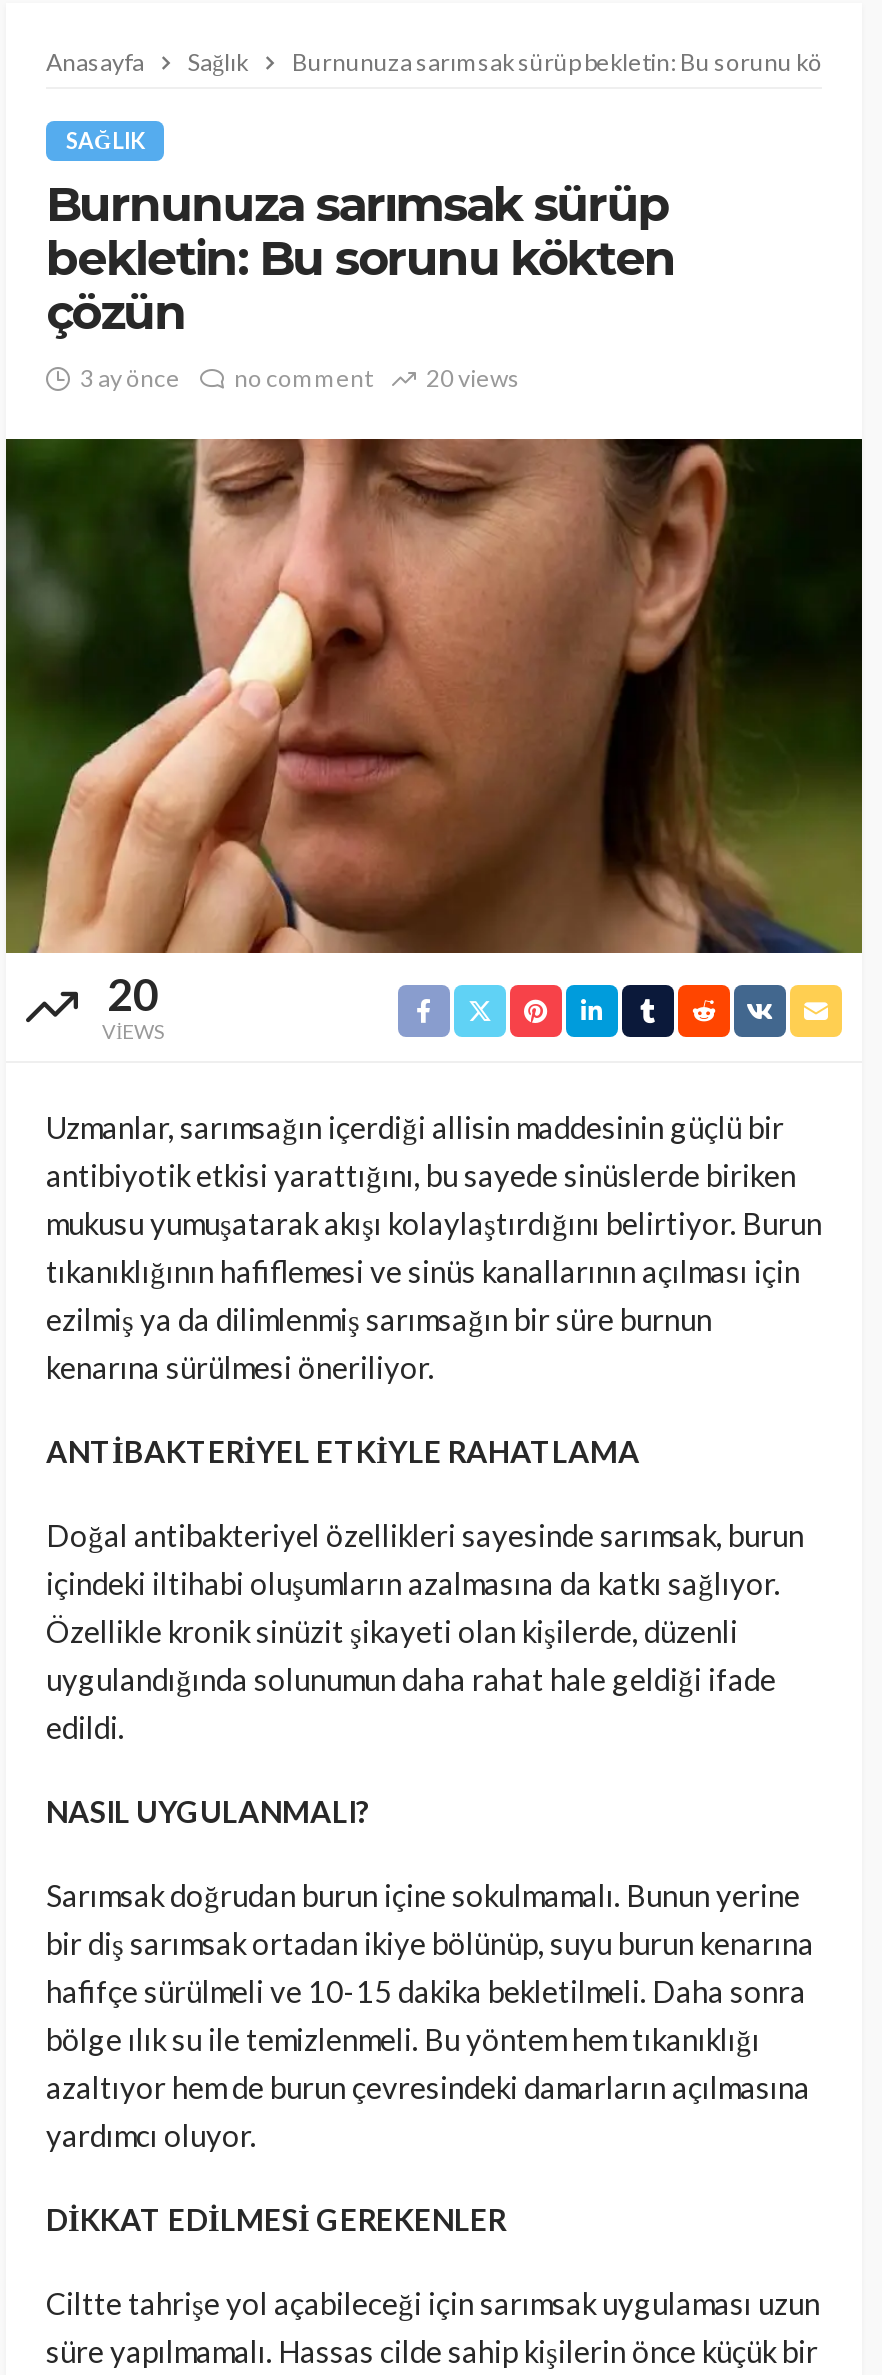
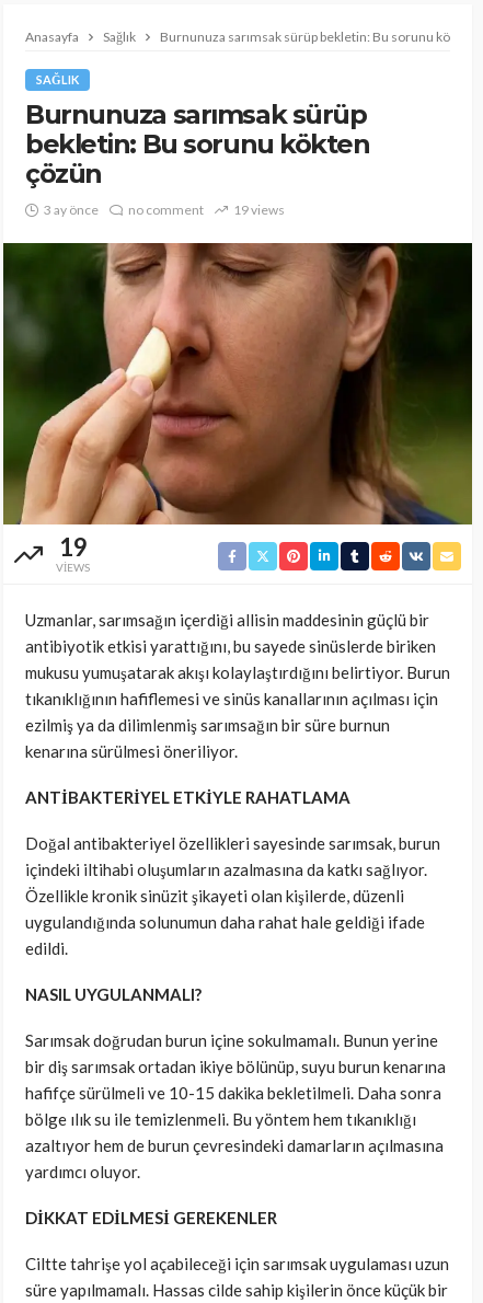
[80,363,520,393] 3 ay önce no comment 20 views -> [44,201,285,218] 3 ay önce no comment 19 views
[107,967,159,1021] 20 -> [59,532,87,561] 19

